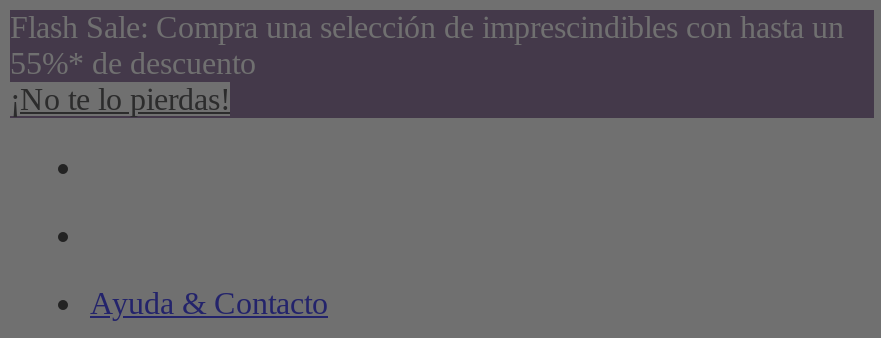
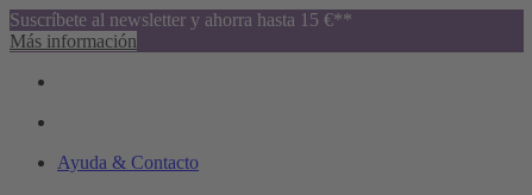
[10,10,844,116] Flash Sale: Compra una selección de imprescindibles con hasta un | 55%* de descuento | ¡No te lo pierdas! -> [10,10,352,51] Suscríbete al newsletter y ahorra hasta 15 €** | Más información

